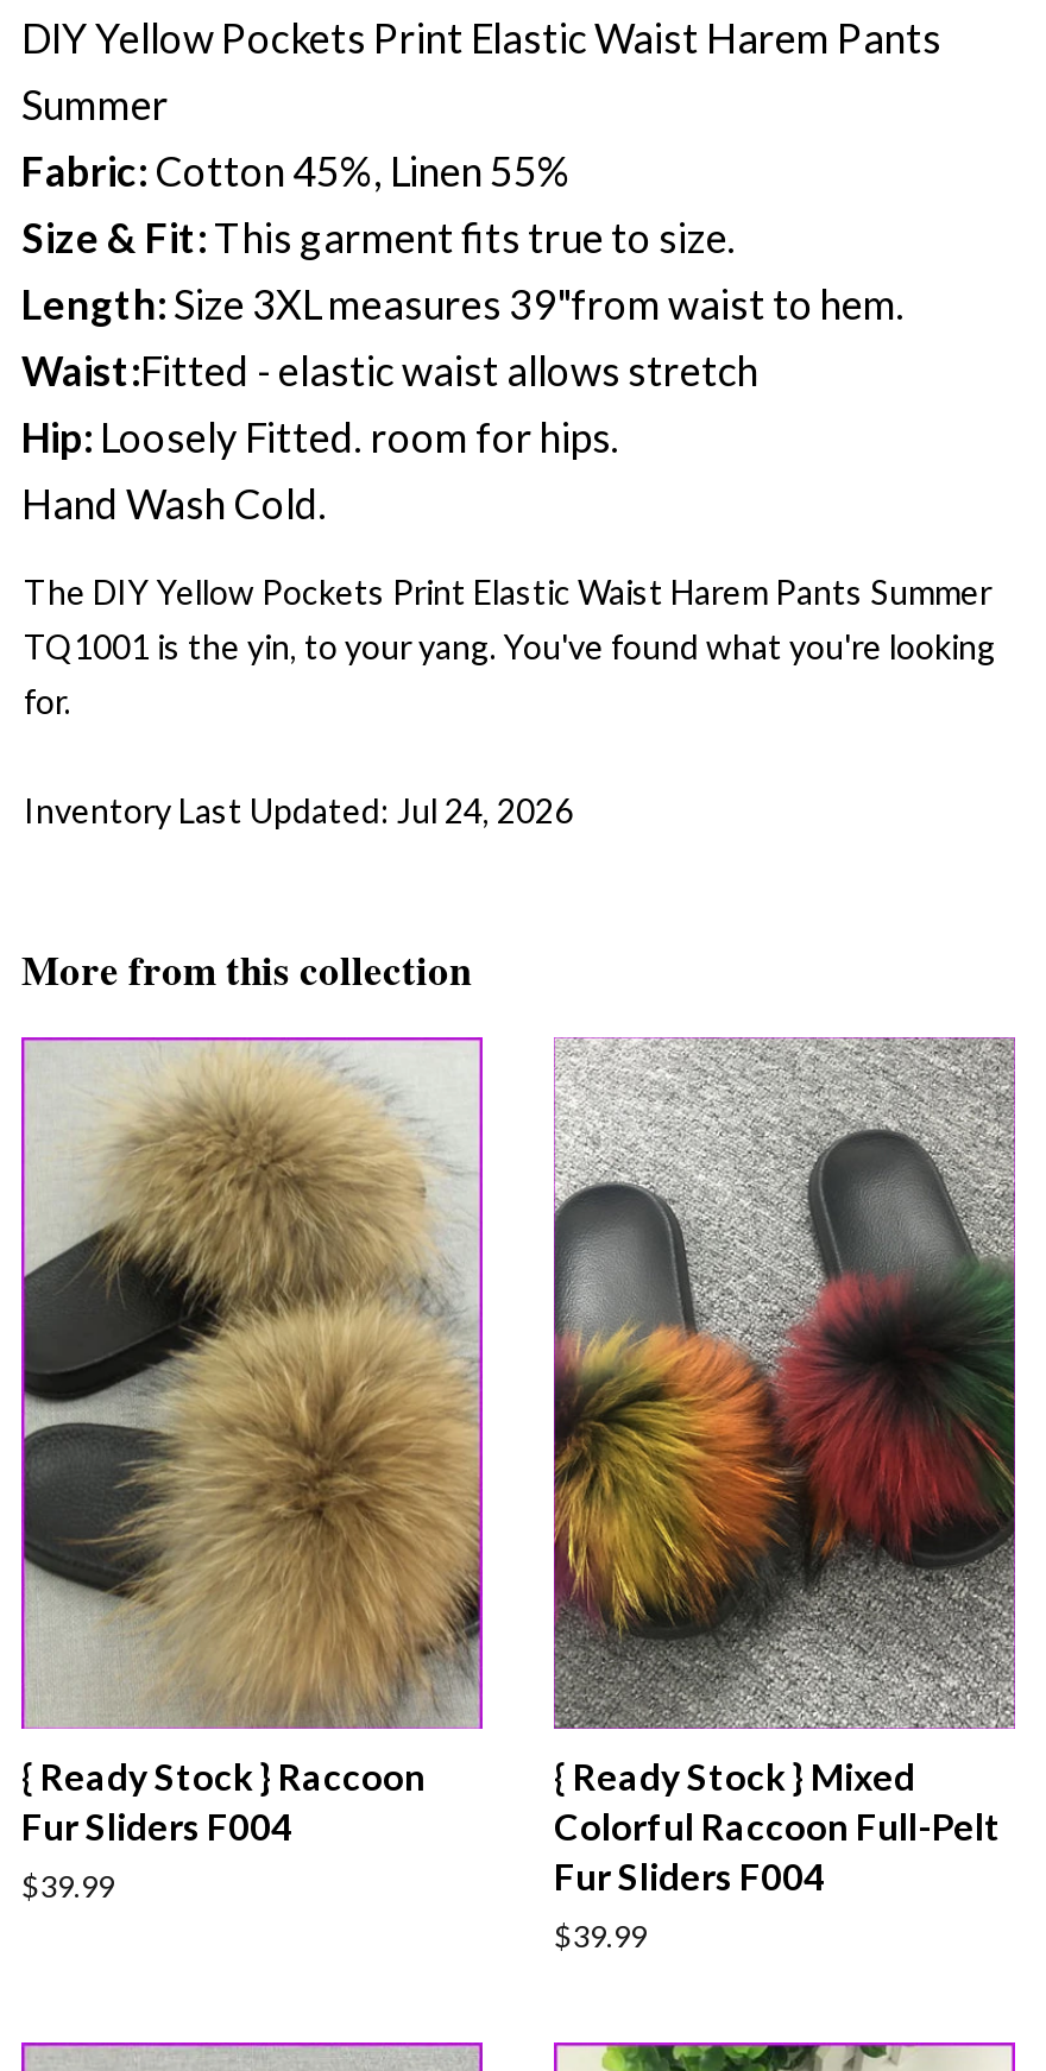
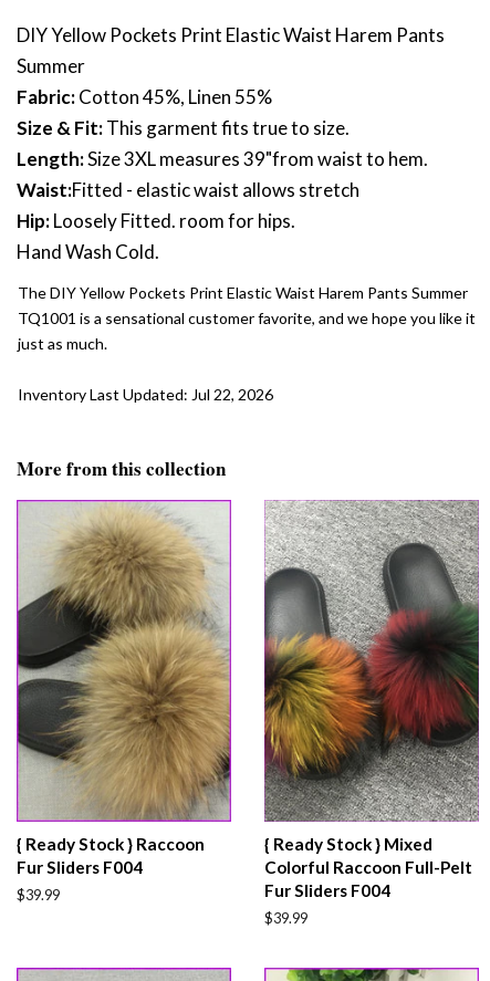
[24,626,996,721] TQ1001 is the yin, to your yang. You've found what you're looking | for. -> [18,309,476,353] TQ1001 is a sensational customer favorite, and we hope you like it | just as much.
[24,790,573,831] Inventory Last Updated: Jul 24, 2026 -> [18,385,273,404] Inventory Last Updated: Jul 22, 2026

